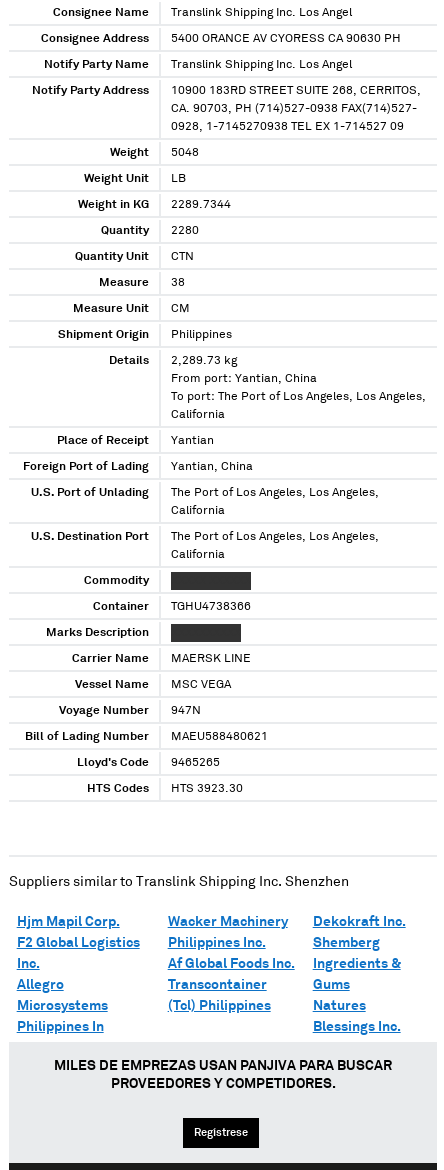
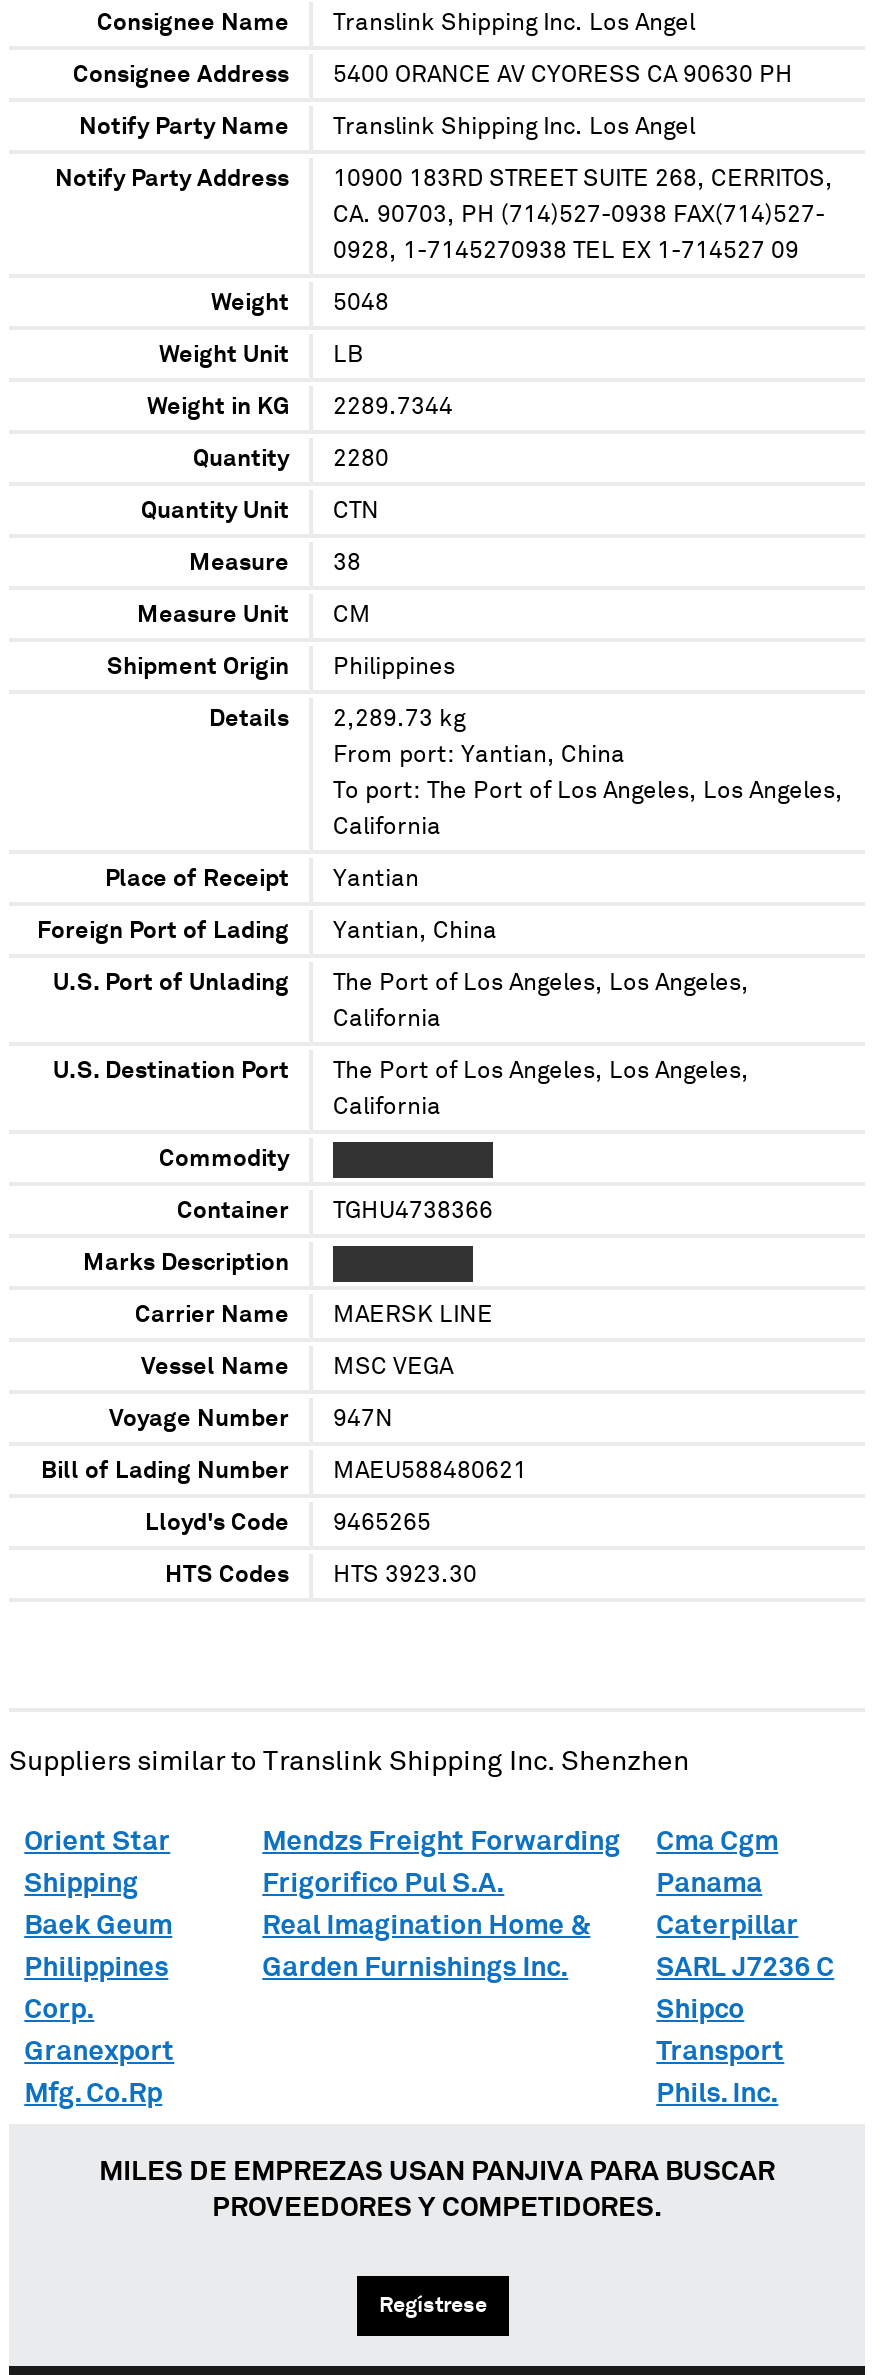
[17,915,140,1034] Hjm Mapil Corp. | F2 Global Logistics | Inc. | Allegro | Microsystems | Philippines In -> [24,1828,174,2108] Orient Star | Shipping | Baek Geum | Philippines | Corp. | Granexport | Mfg. Co.Rp
[168,915,295,1013] Wacker Machinery | Philippines Inc. | Af Global Foods Inc. | Transcontainer | (Tcl) Philippines -> [262,1828,620,1982] Mendzs Freight Forwarding | Frigorifico Pul S.A. | Real Imagination Home & | Garden Furnishings Inc.
[313,915,406,1034] Dekokraft Inc. | Shemberg | Ingredients & | Gums | Natures | Blessings Inc. -> [656,1828,834,2108] Cma Cgm | Panama | Caterpillar | SARL J7236 C | Shipco | Transport | Phils. Inc.

